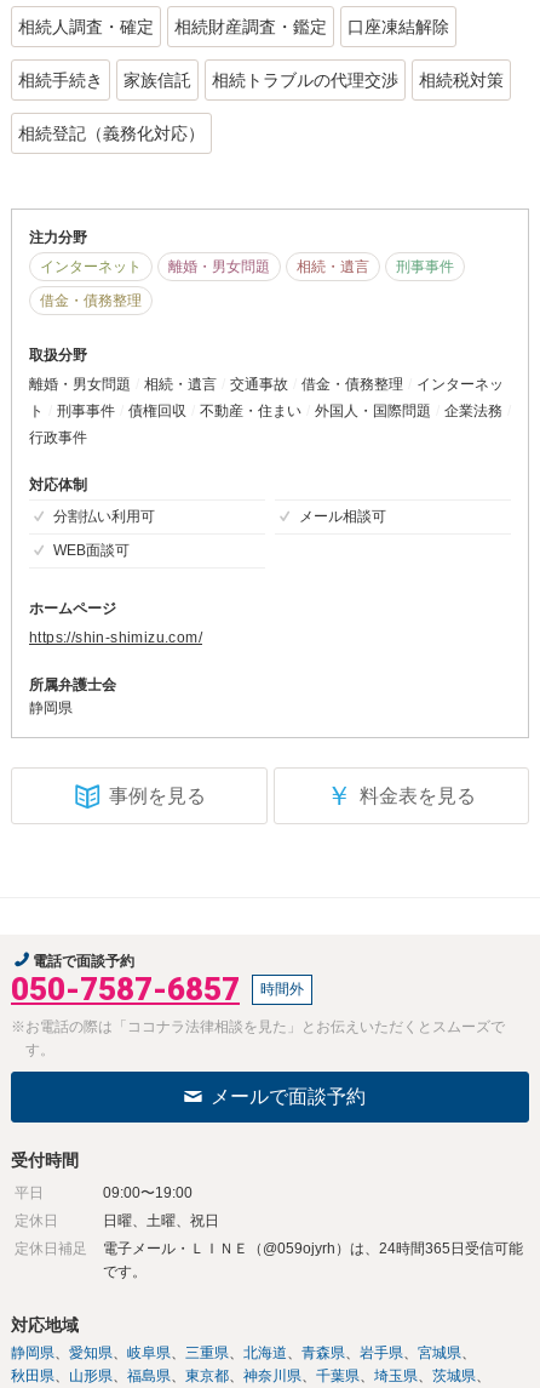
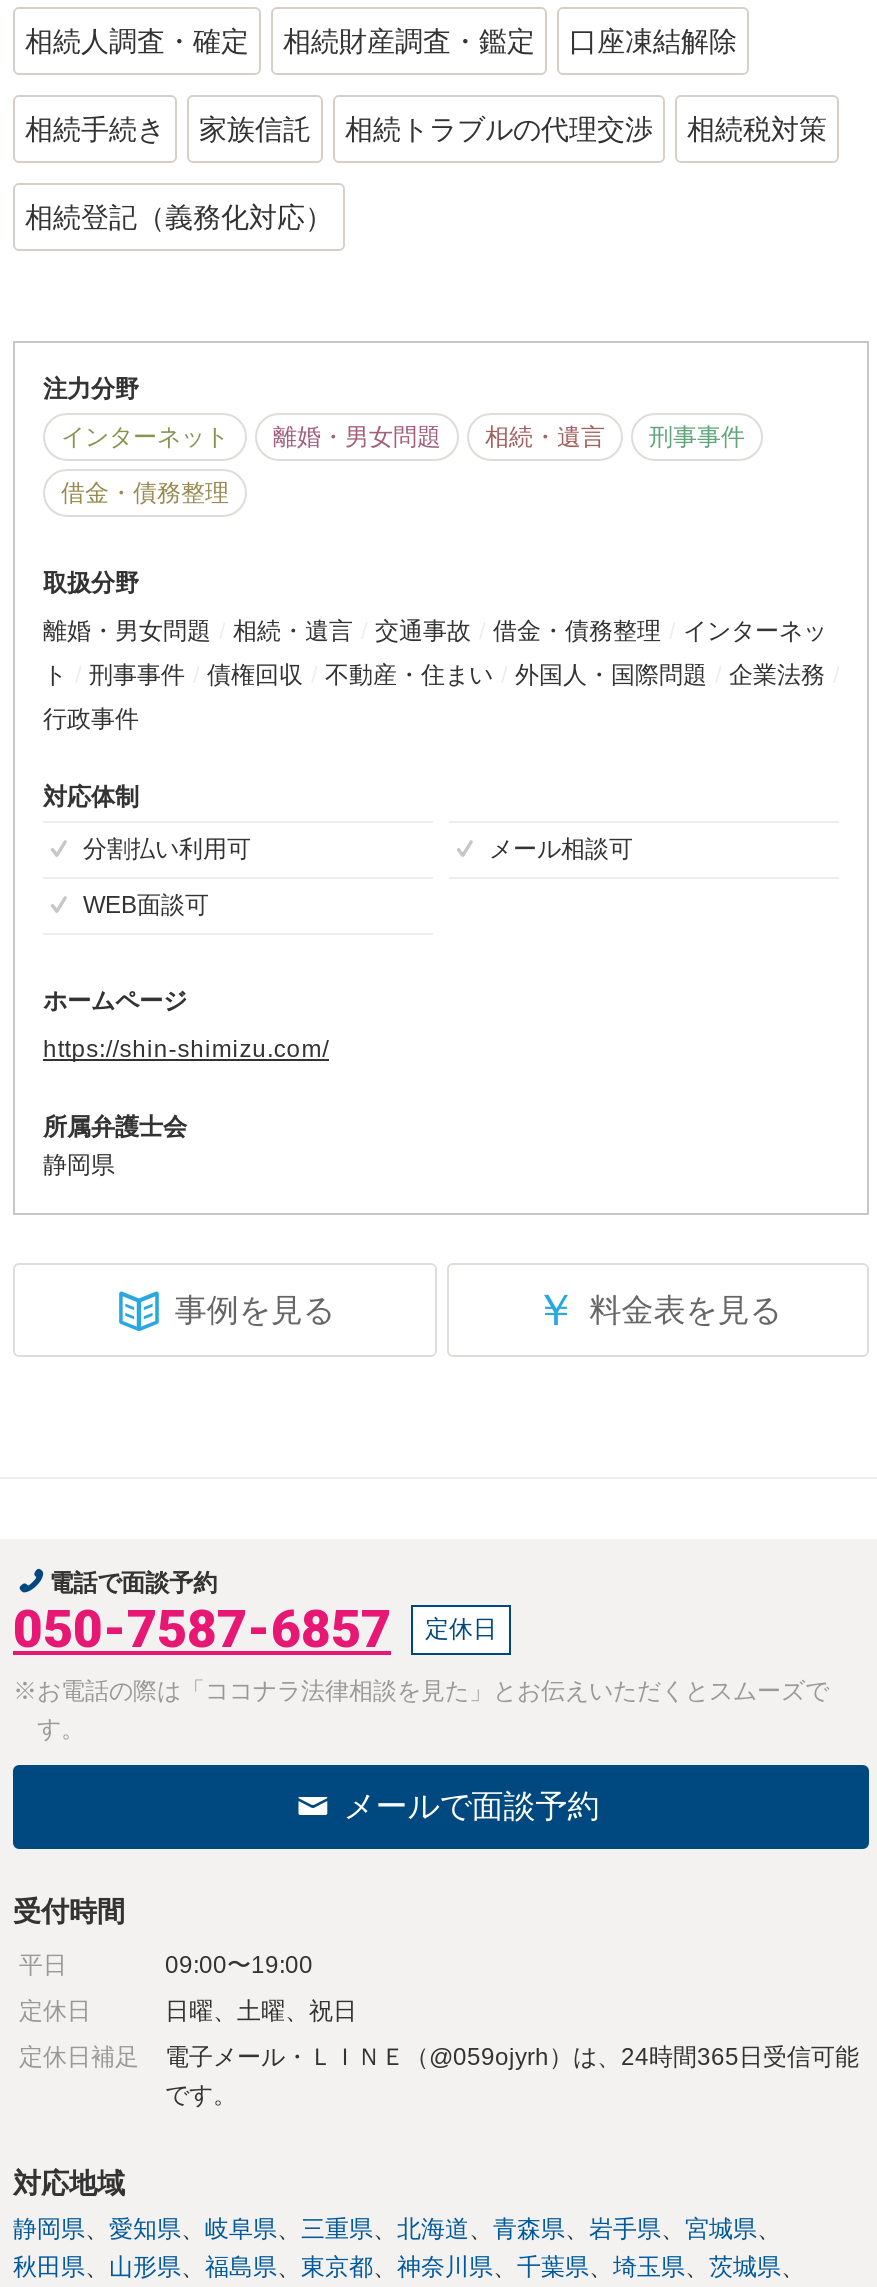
[260,981,304,998] 時間外 -> [425,1615,497,1643] 定休日

